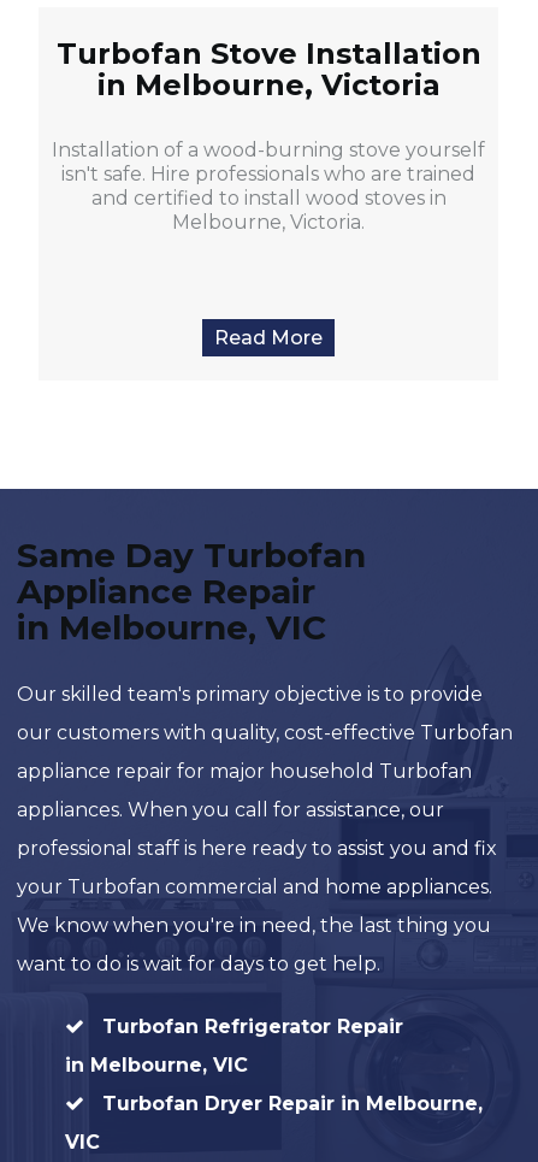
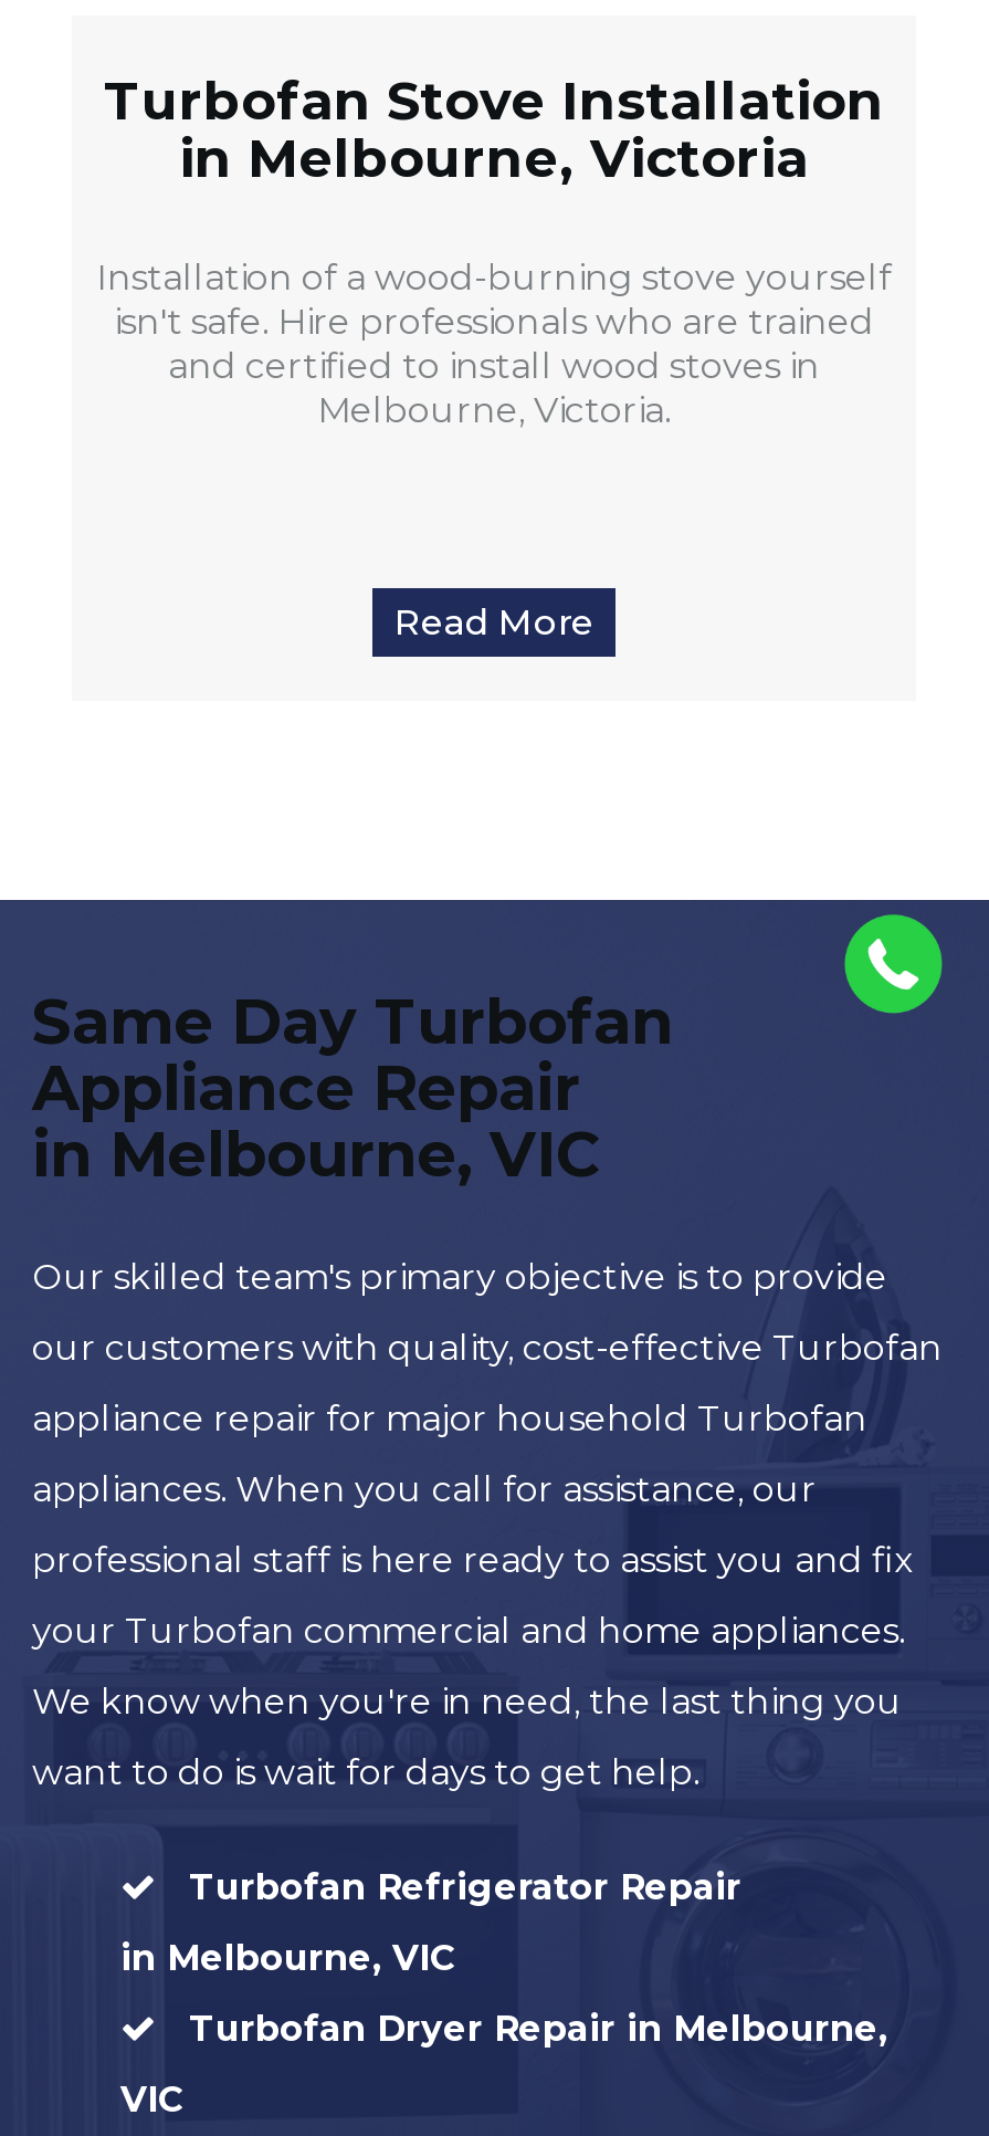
none -> [843,913,945,1015] [image]

